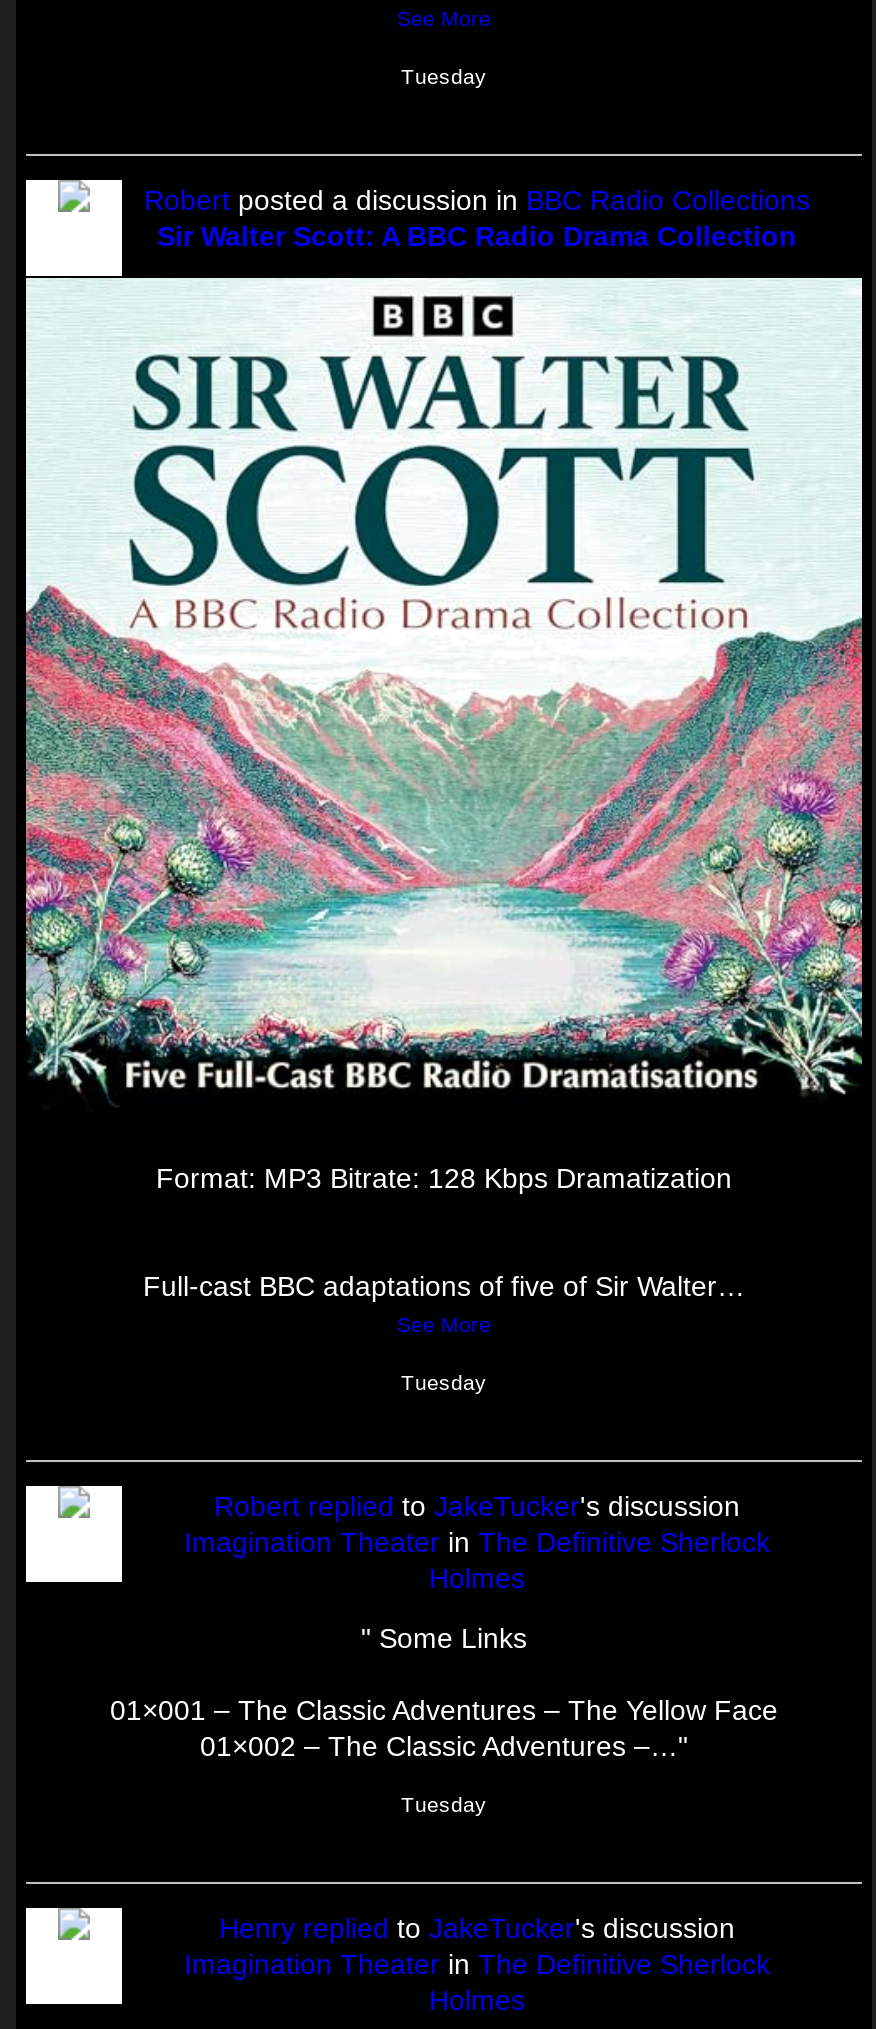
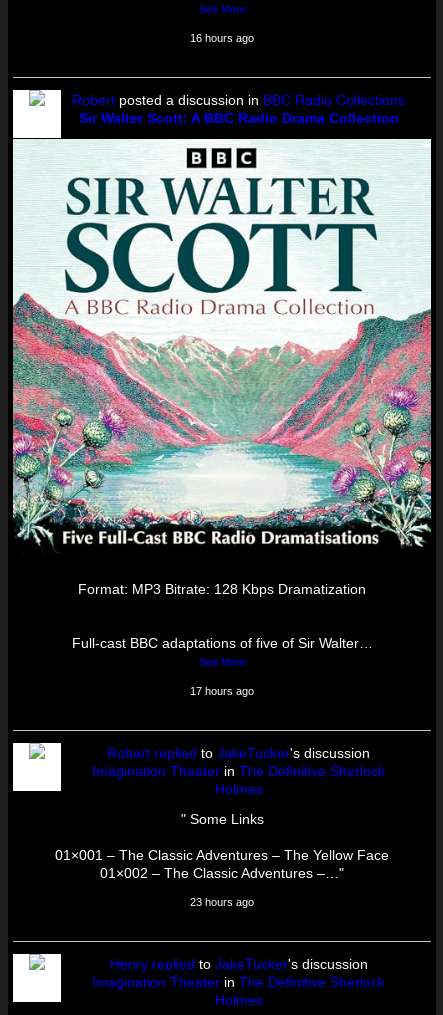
[401,64,487,88] Tuesday -> [190,32,254,44] 16 hours ago
[401,1370,487,1394] Tuesday -> [190,685,254,697] 17 hours ago
[401,1792,487,1816] Tuesday -> [190,896,254,908] 23 hours ago

